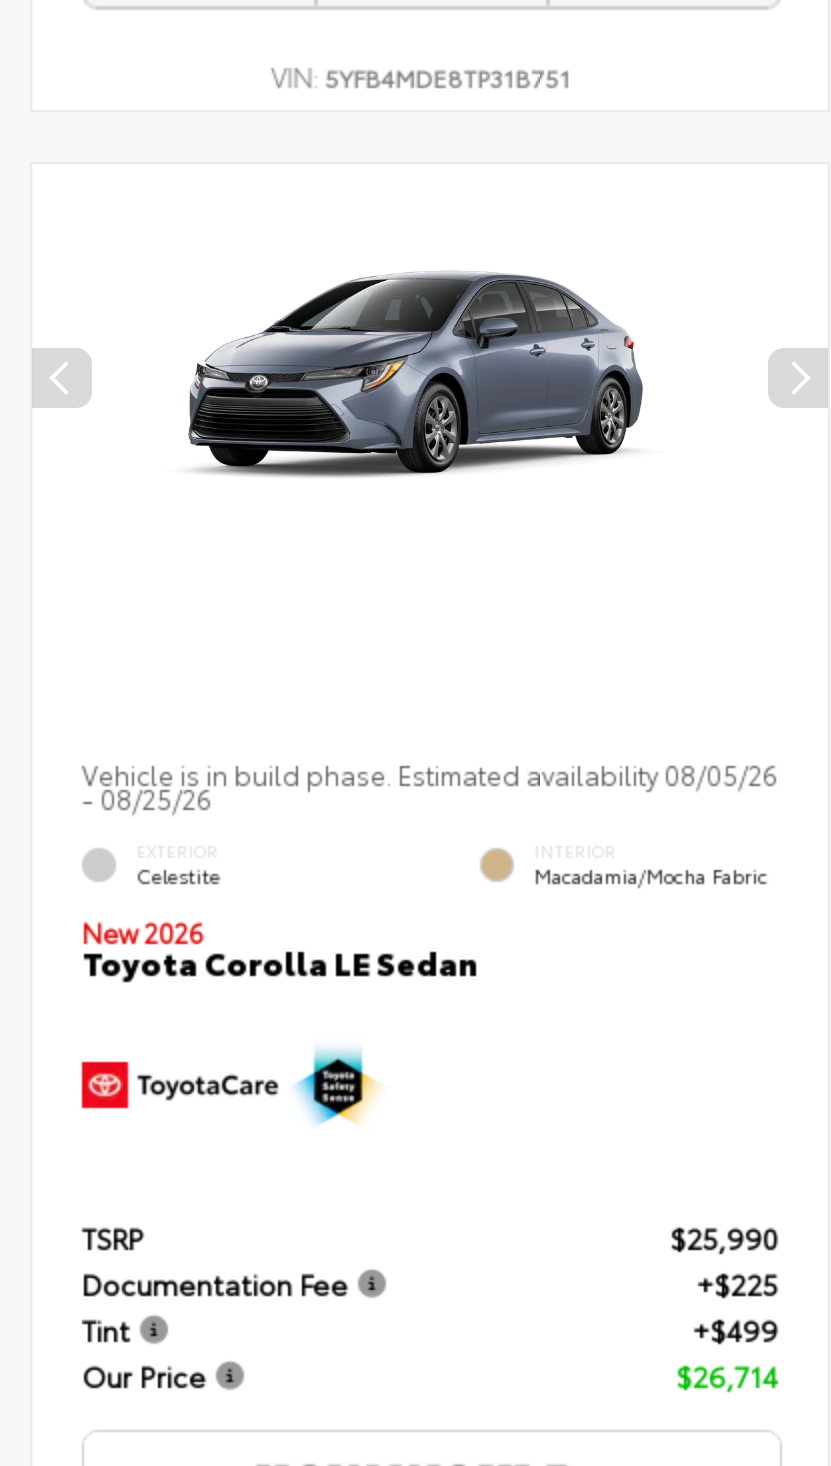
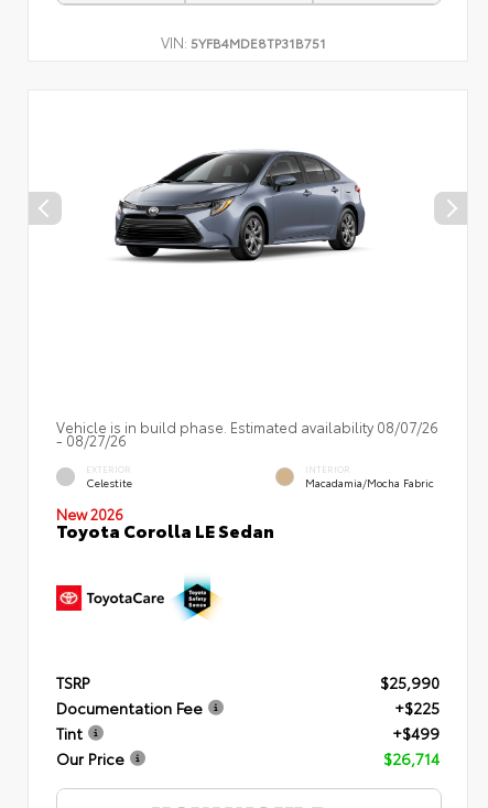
[82,755,778,791] Vehicle is in build phase. Estimated availability 08/05/26 -> [56,416,438,436] Vehicle is in build phase. Estimated availability 08/07/26
[82,779,212,815] - 08/25/26 -> [56,429,127,449] - 08/27/26

